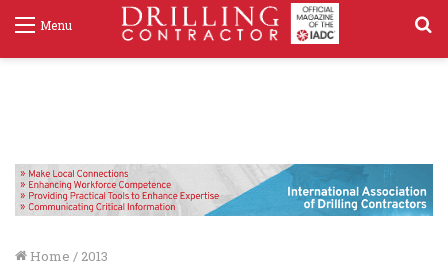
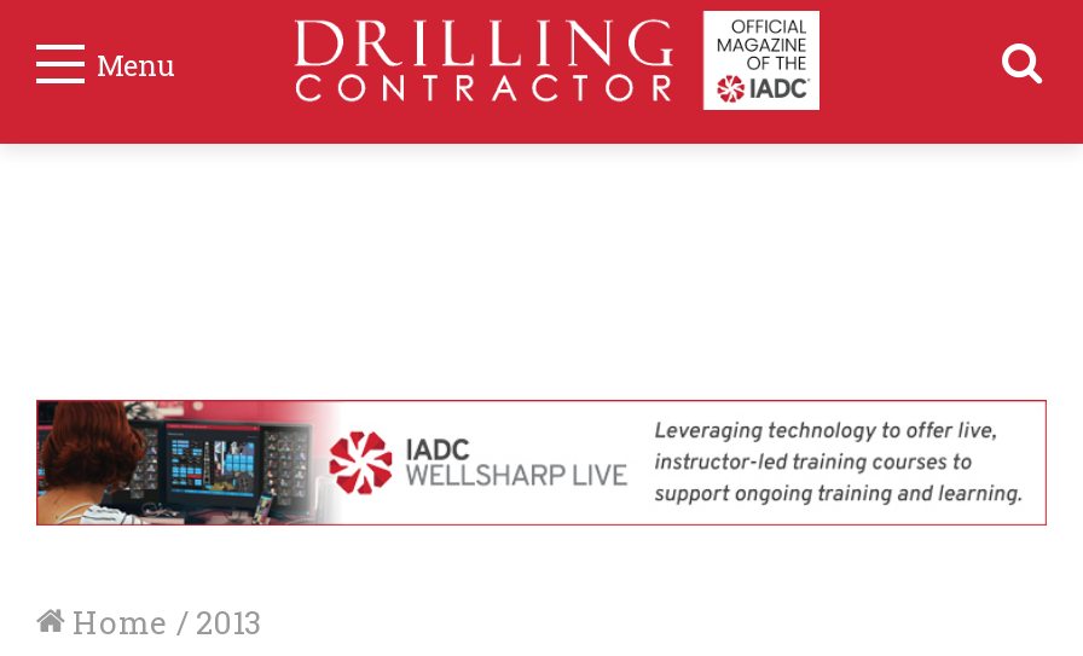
[15,163,434,217] [image] -> [34,397,1047,528] [image]

